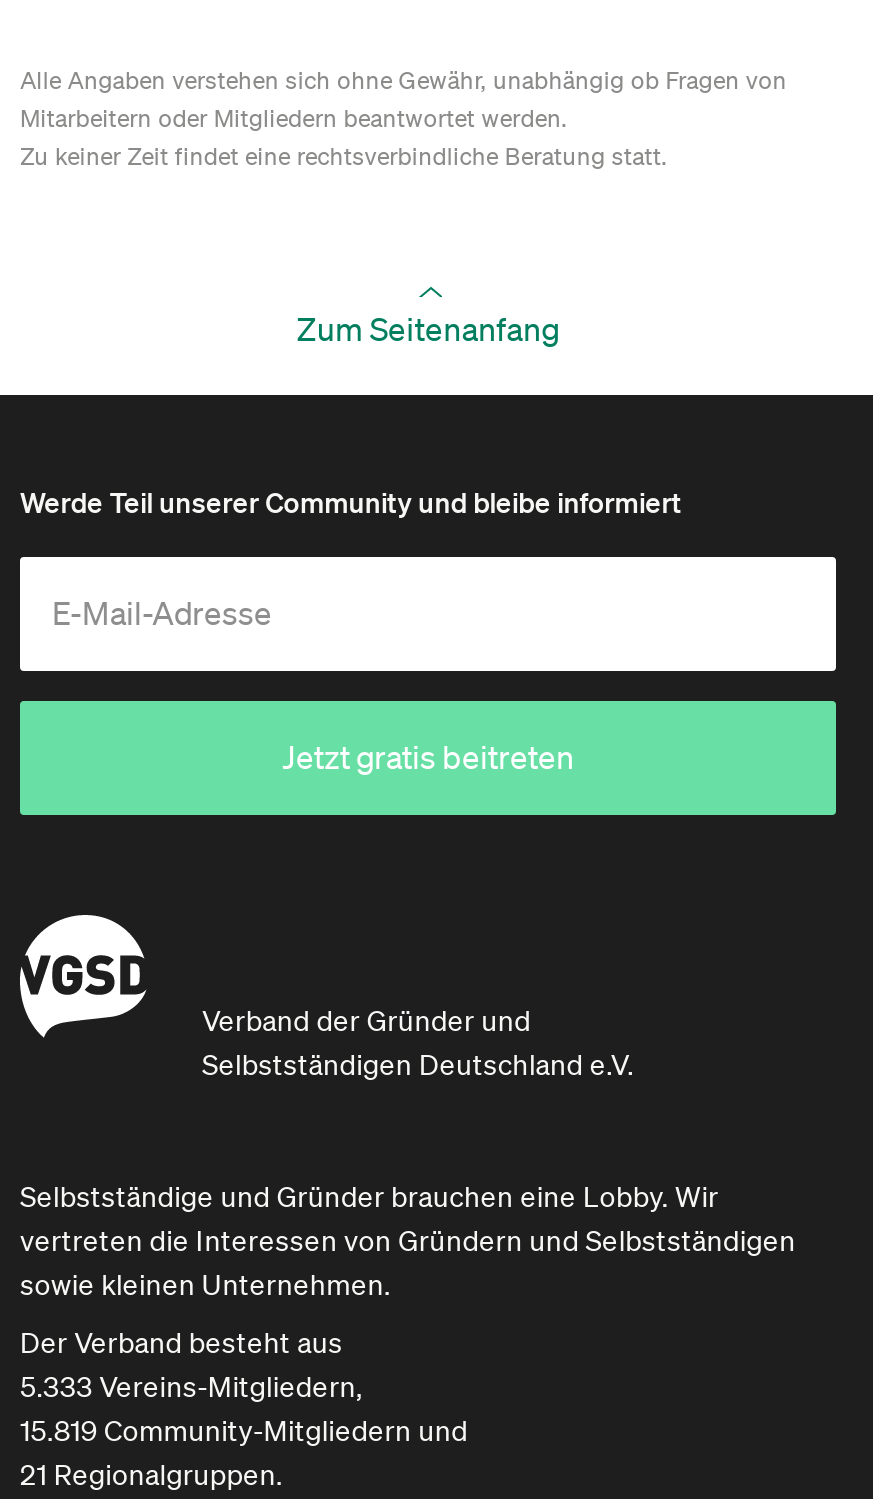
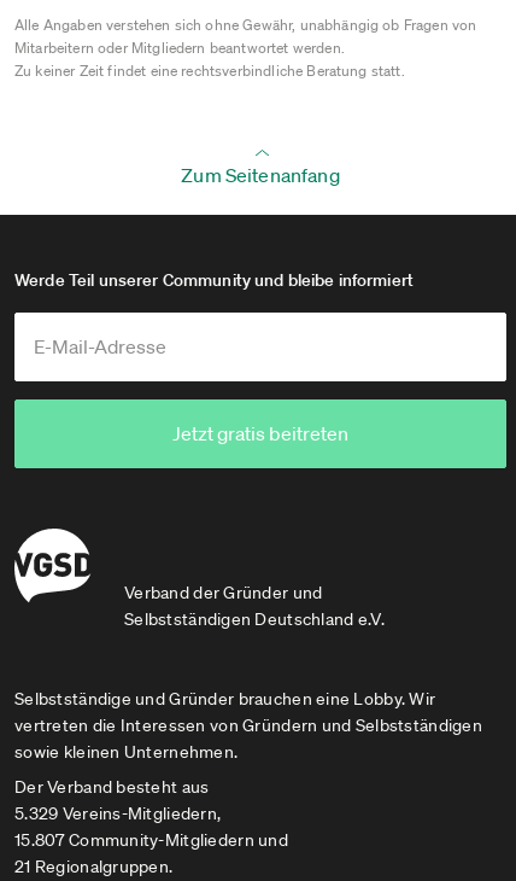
[20,1369,363,1405] 5.333 Vereins-Mitgliedern, -> [14,803,221,824] 5.329 Vereins-Mitgliedern,
[20,1413,468,1449] 15.819 Community-Mitgliedern und -> [14,829,288,851] 15.807 Community-Mitgliedern und

